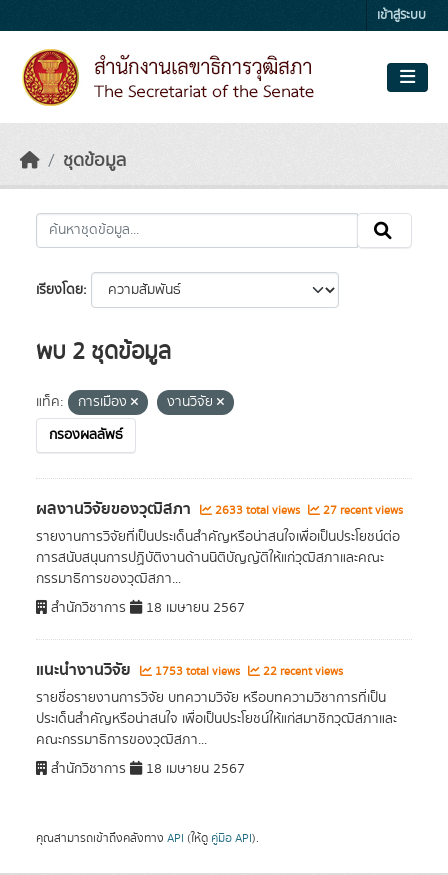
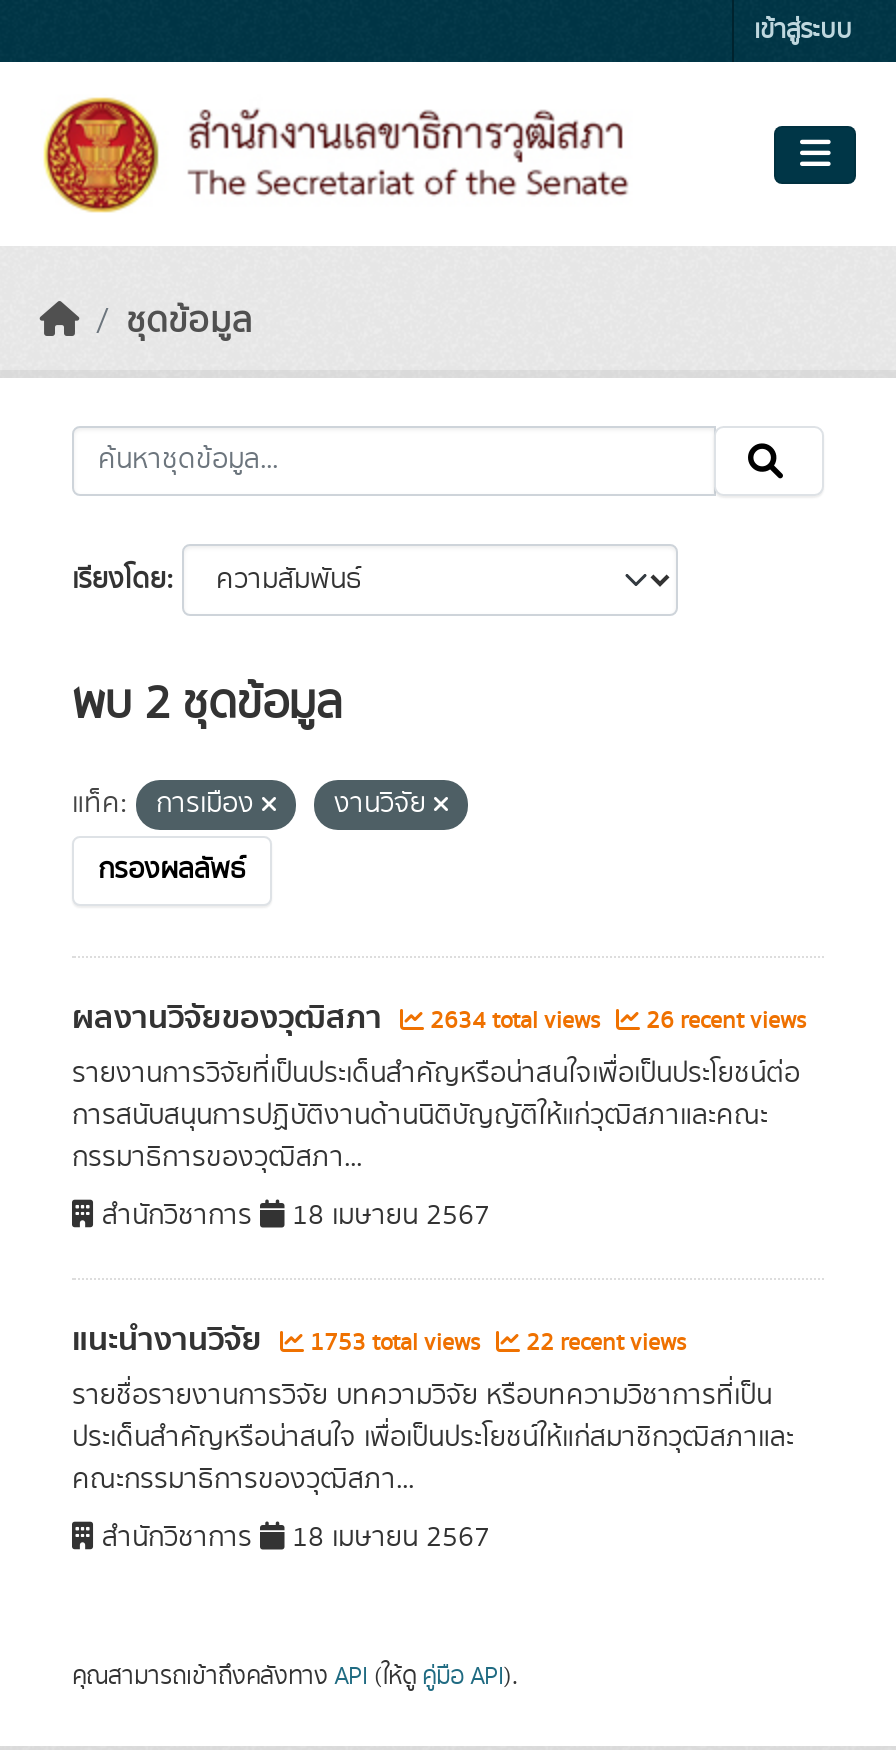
[212,502,303,519] 2633 total views -> [424,1004,606,1038] 2634 total views
[320,502,403,519] 27 recent views -> [640,1004,806,1038] 26 recent views

